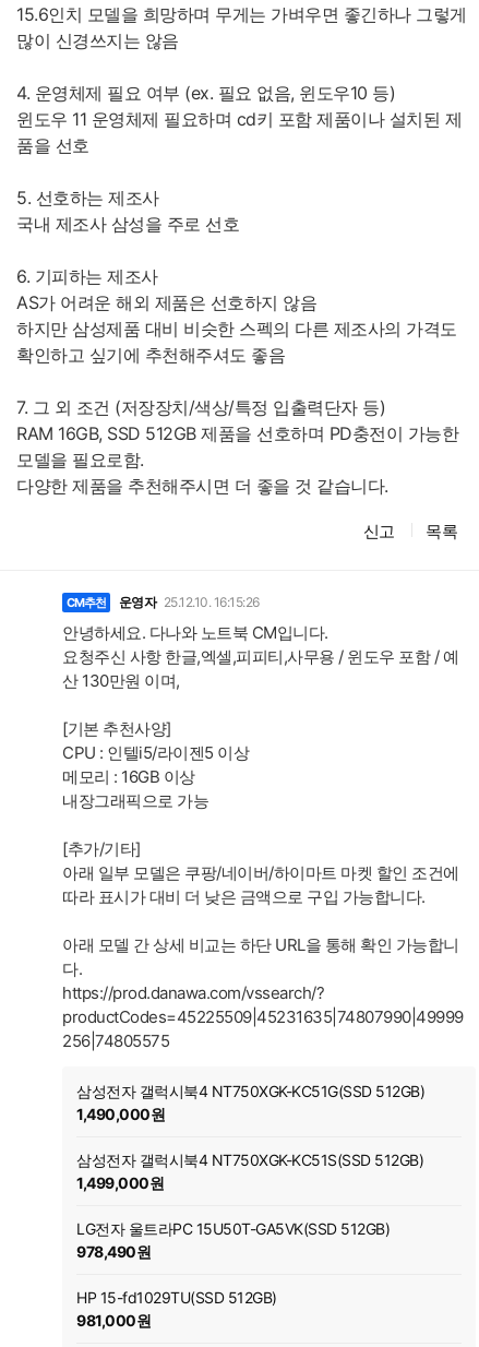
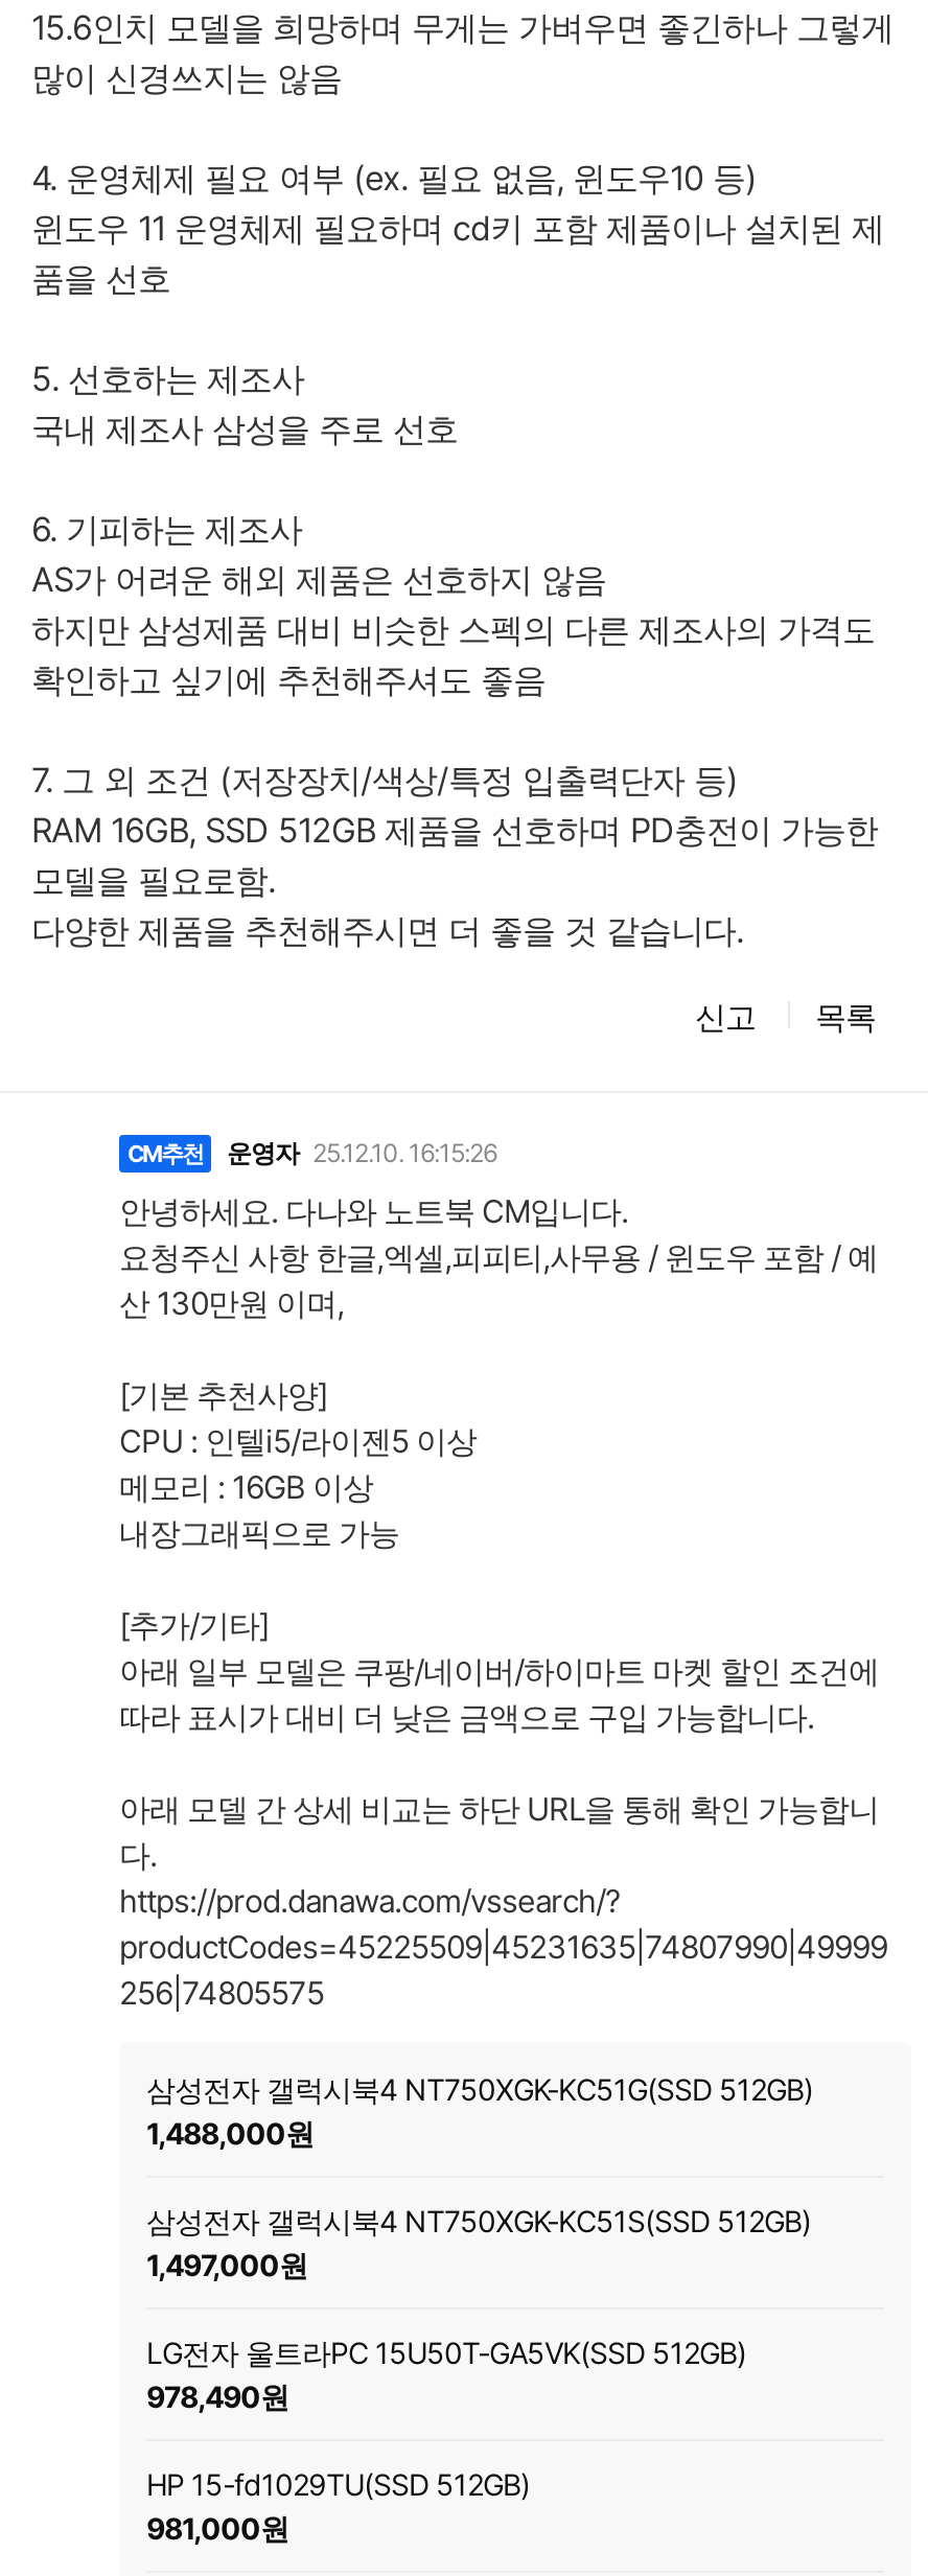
[76,1105,165,1123] 1,490,000원 -> [146,2115,314,2151] 1,488,000원
[76,1173,164,1192] 1,499,000원 -> [146,2247,307,2282] 1,497,000원

